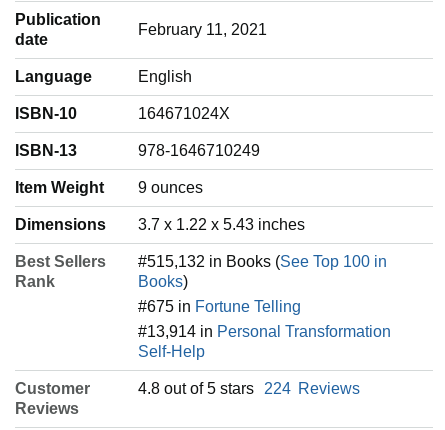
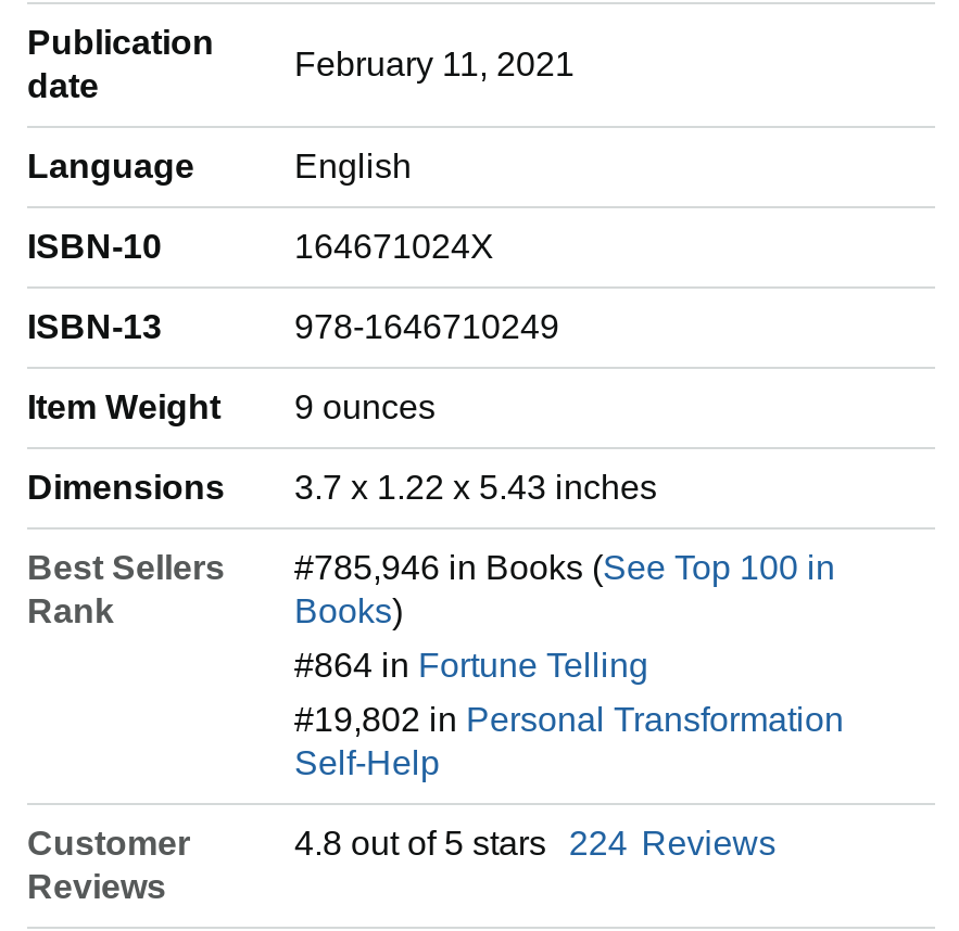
[138,253,387,270] #515,132 in Books (See Top 100 in -> [294,549,835,586] #785,946 in Books (See Top 100 in
[138,298,301,315] #675 in Fortune Telling -> [294,646,648,683] #864 in Fortune Telling
[138,323,391,340] #13,914 in Personal Transformation -> [294,701,844,737] #19,802 in Personal Transformation

